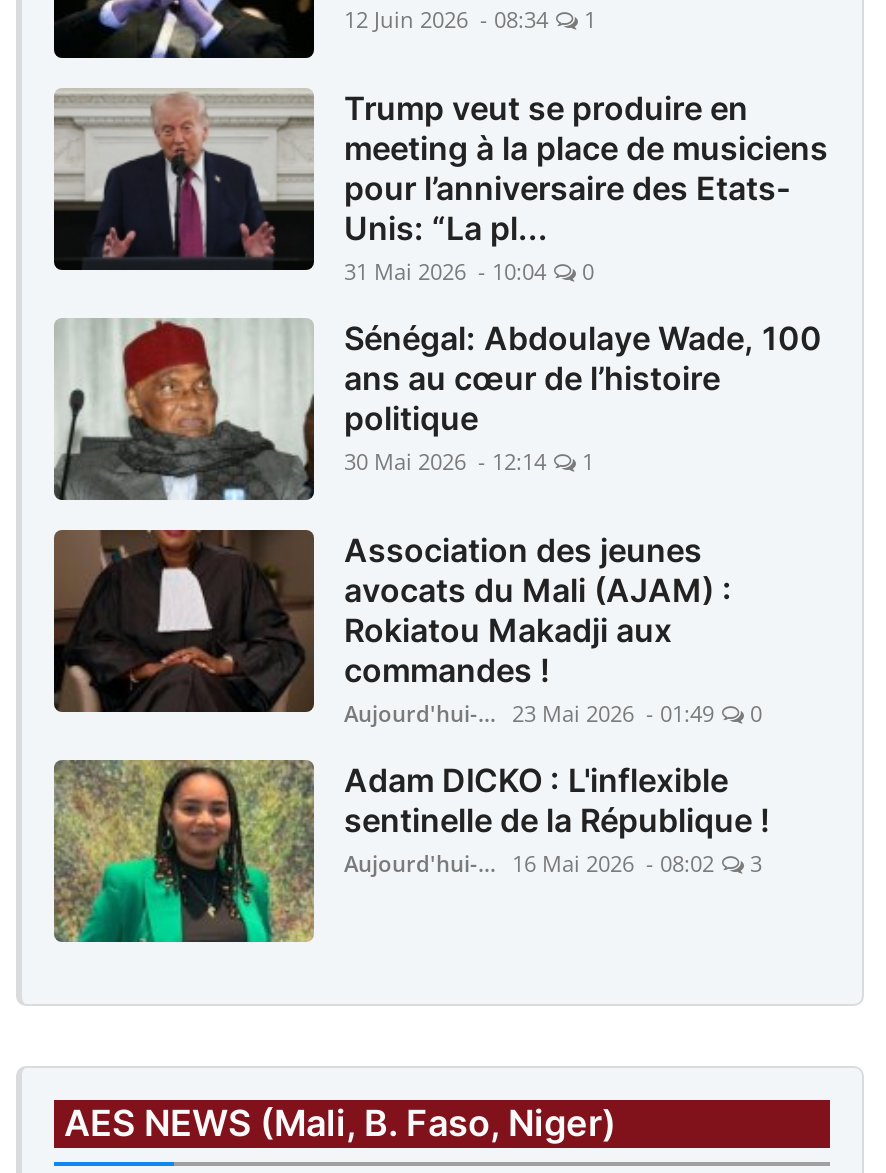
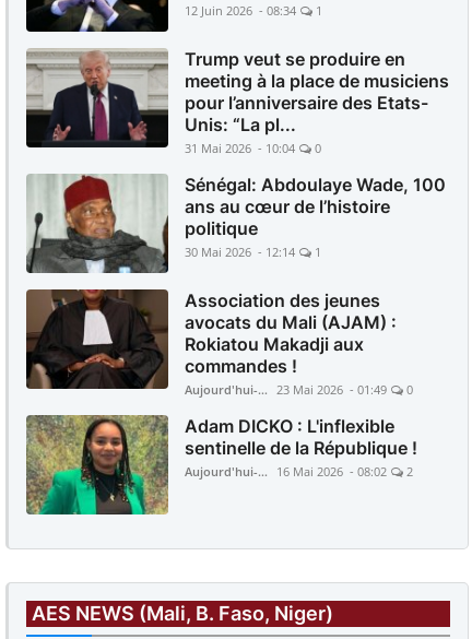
[744,848,762,878] 3 -> [403,463,413,480] 2

